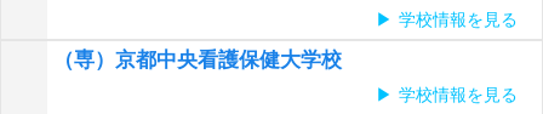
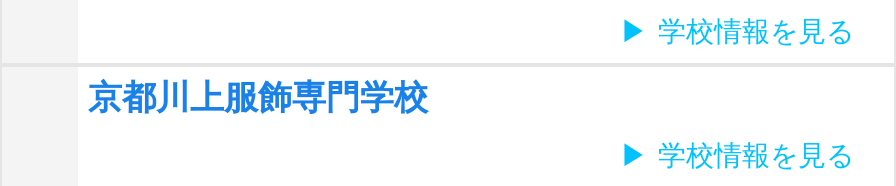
[53,49,342,72] （専）京都中央看護保健大学校 -> [88,79,428,117] 京都川上服飾専門学校

